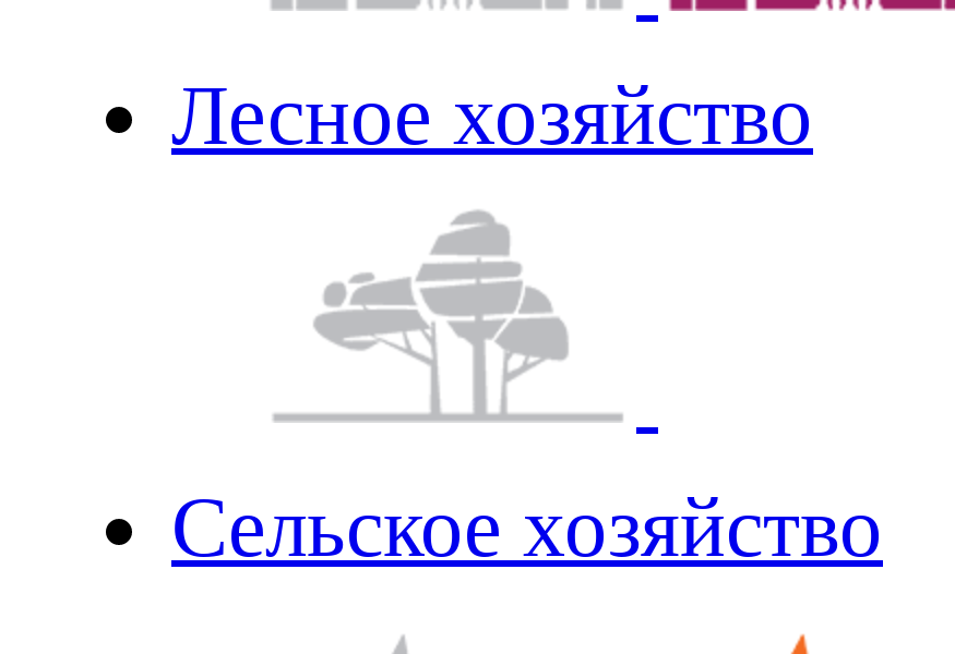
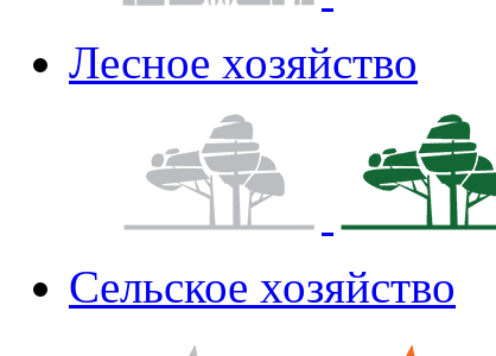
none -> [339,113,492,231] [image]

